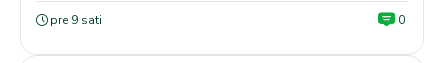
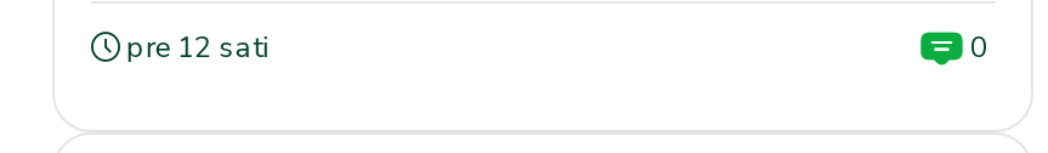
[50,12,102,28] pre 9 sati -> [126,29,269,68] pre 12 sati

